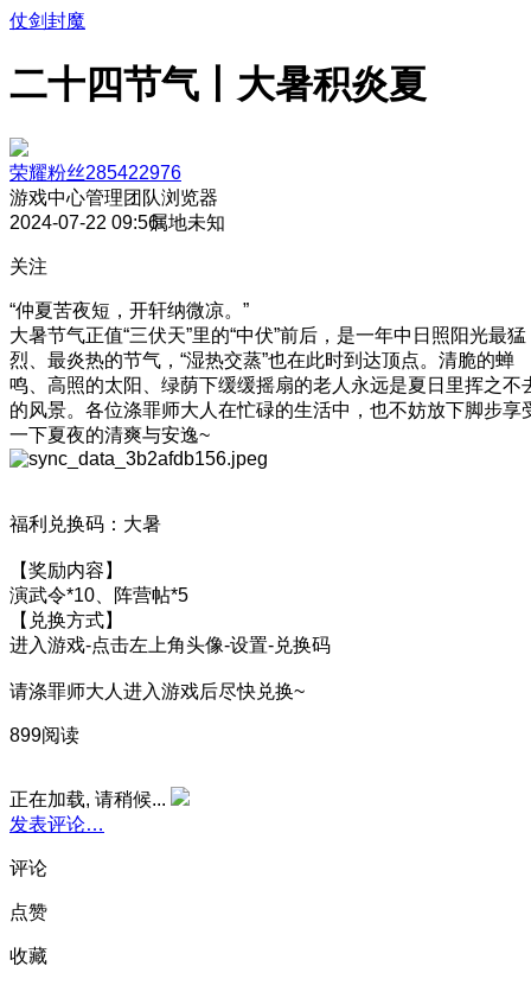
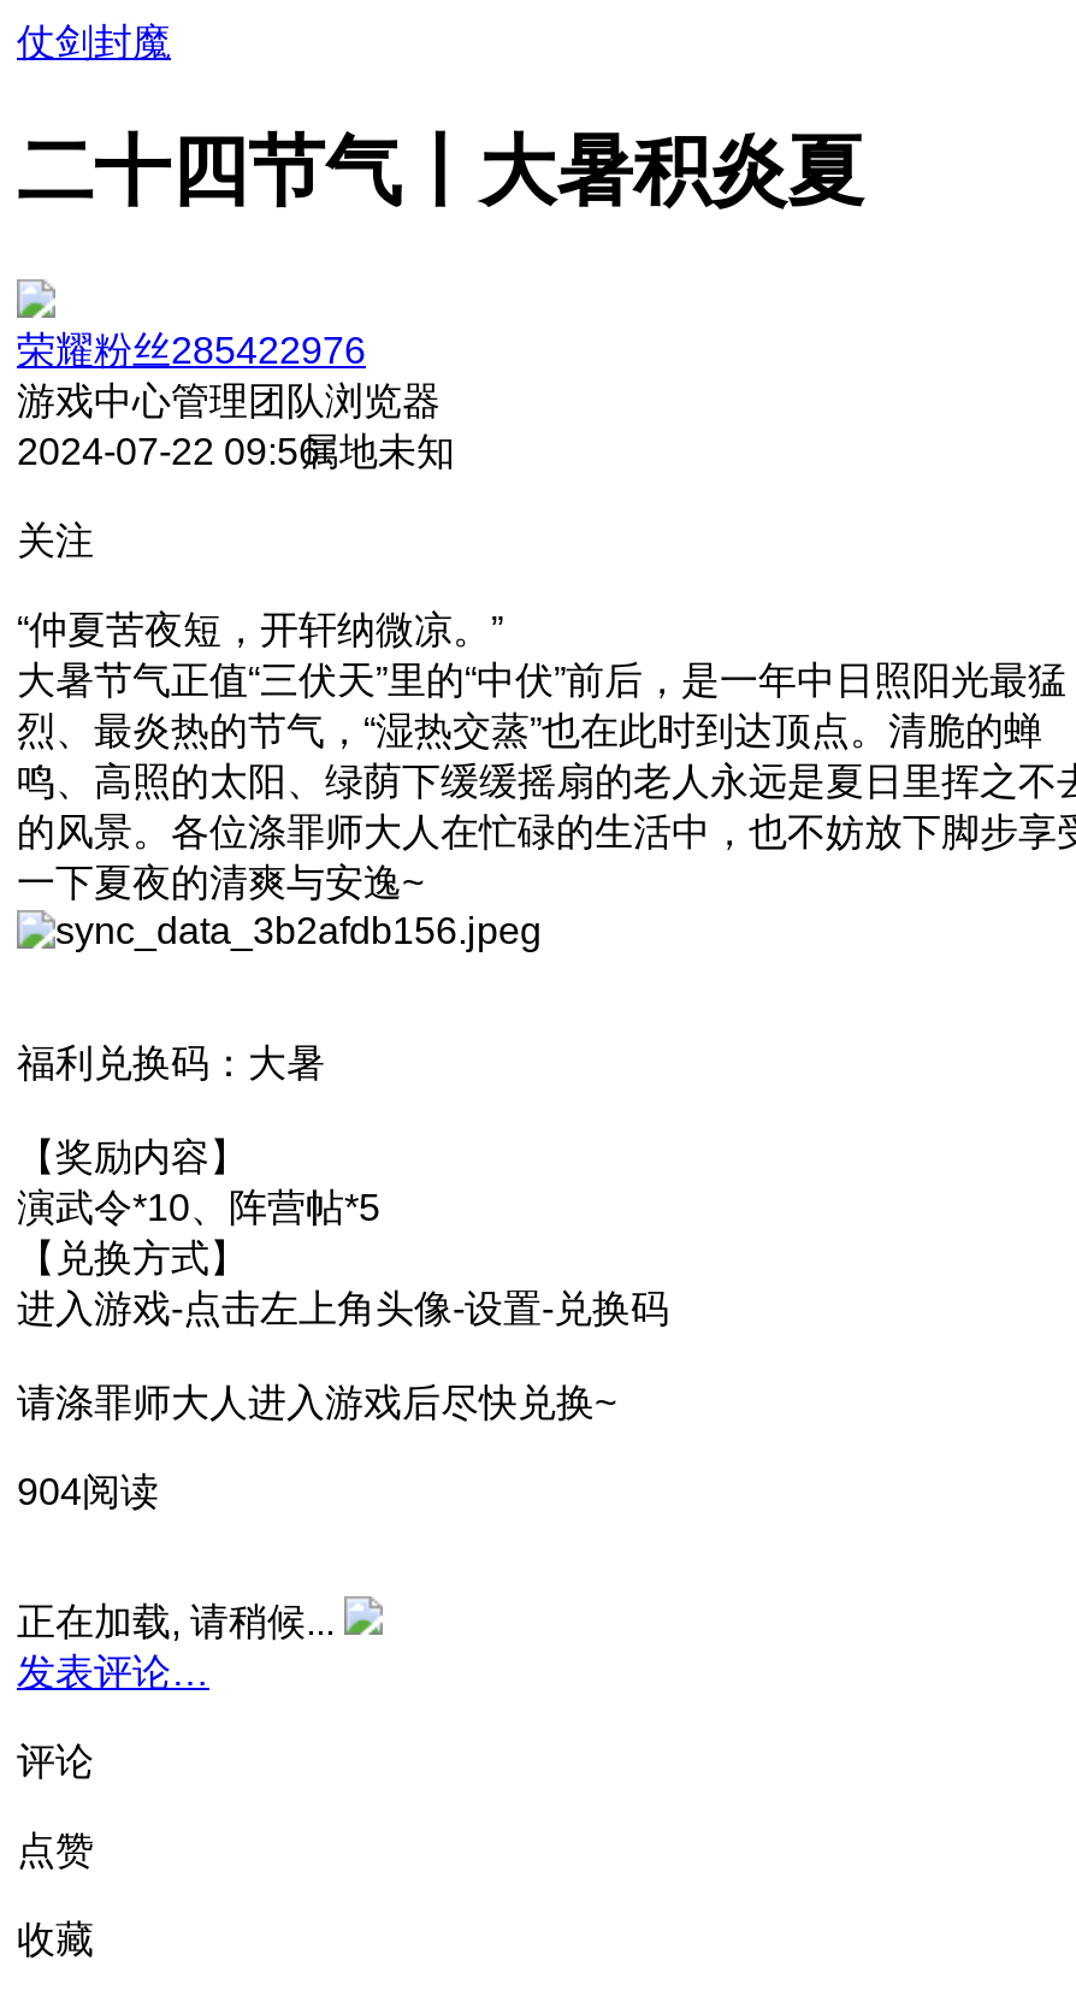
[9,725,79,745] 899阅读 -> [17,1471,159,1512] 904阅读

